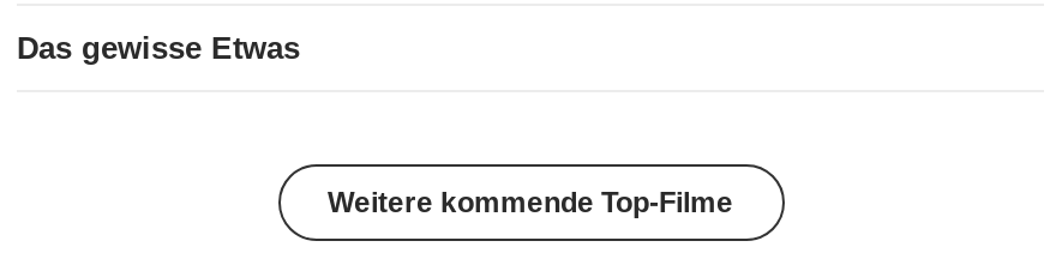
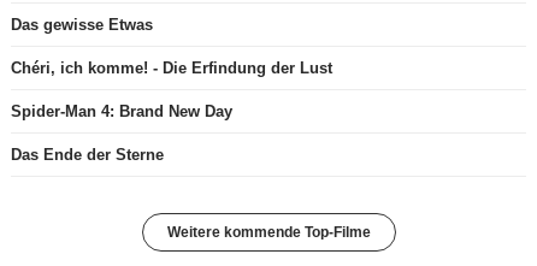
none -> [11,59,332,164] Chéri, ich komme! - Die Erfindung der Lust | Spider-Man 4: Brand New Day | Das Ende der Sterne

